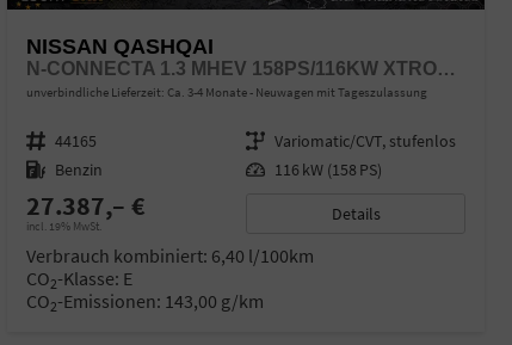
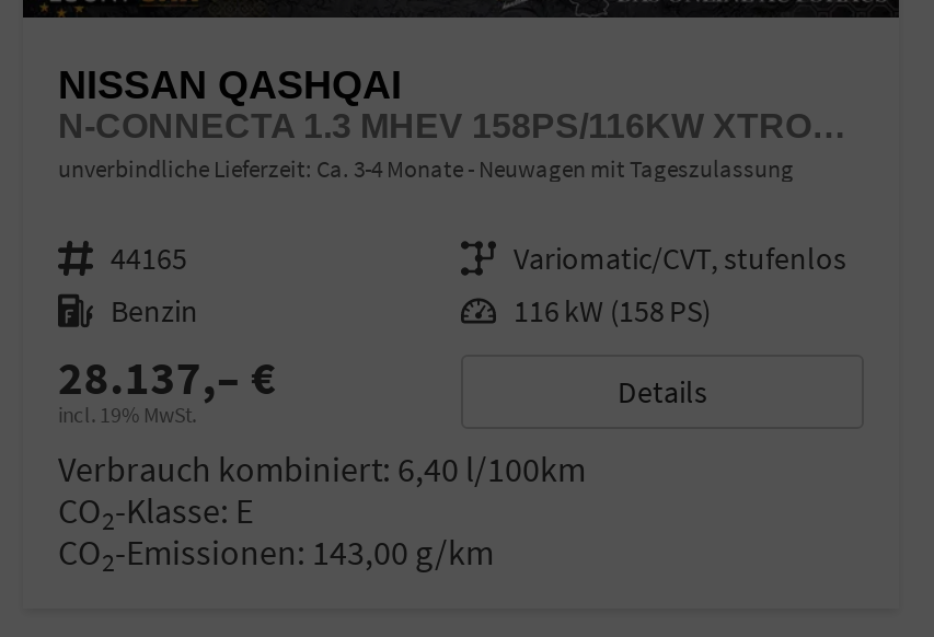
[26,189,145,222] 27.387,– € -> [58,347,277,406] 28.137,– €

